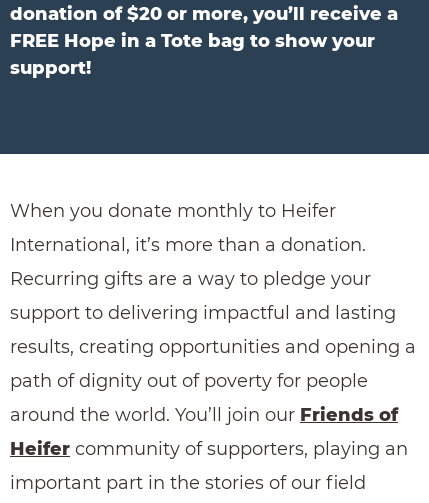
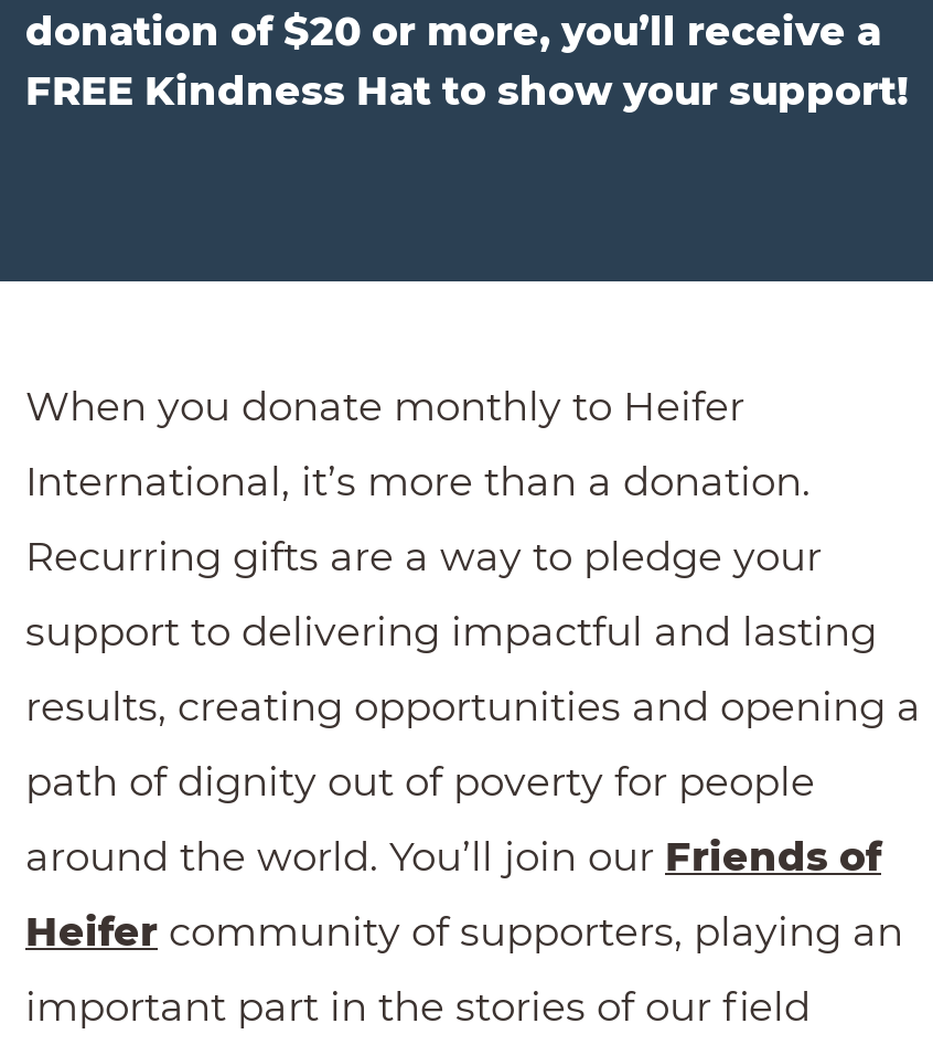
[10,30,375,79] FREE Hope in a Tote bag to show your | support! -> [25,67,908,115] FREE Kindness Hat to show your support!

